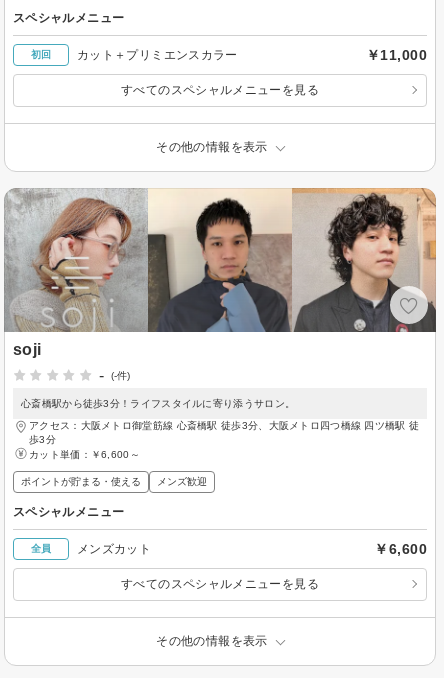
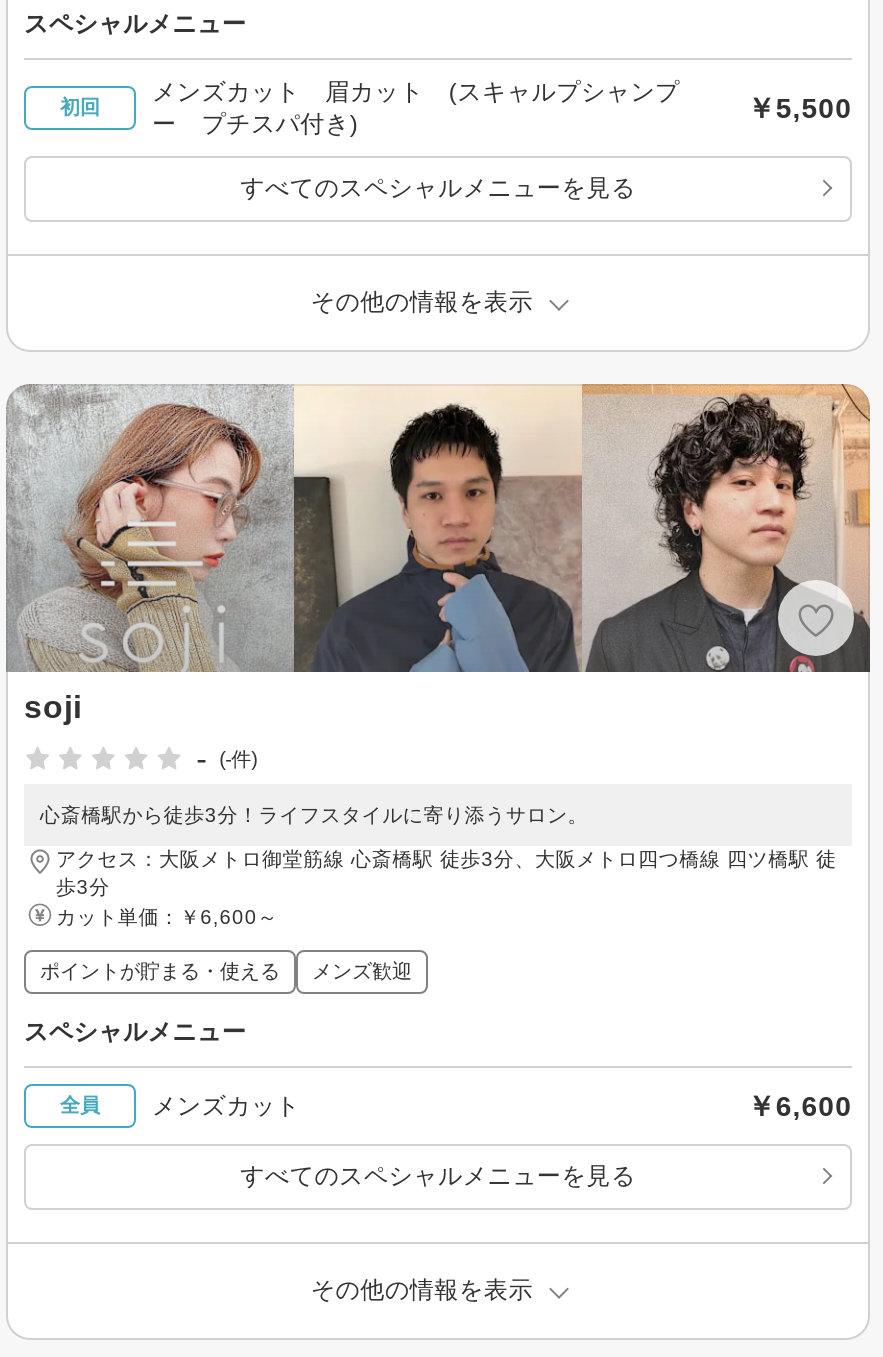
[77,47,427,63] カット＋プリミエンスカラー | ￥11,000 -> [152,77,852,137] メンズカット 眉カット (スキャルプシャンプ | ー プチスパ付き) | ￥5,500

